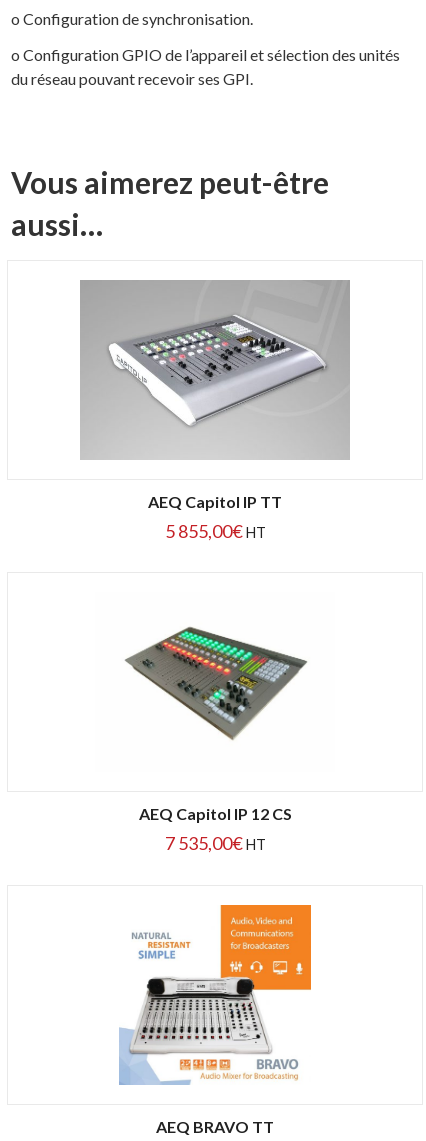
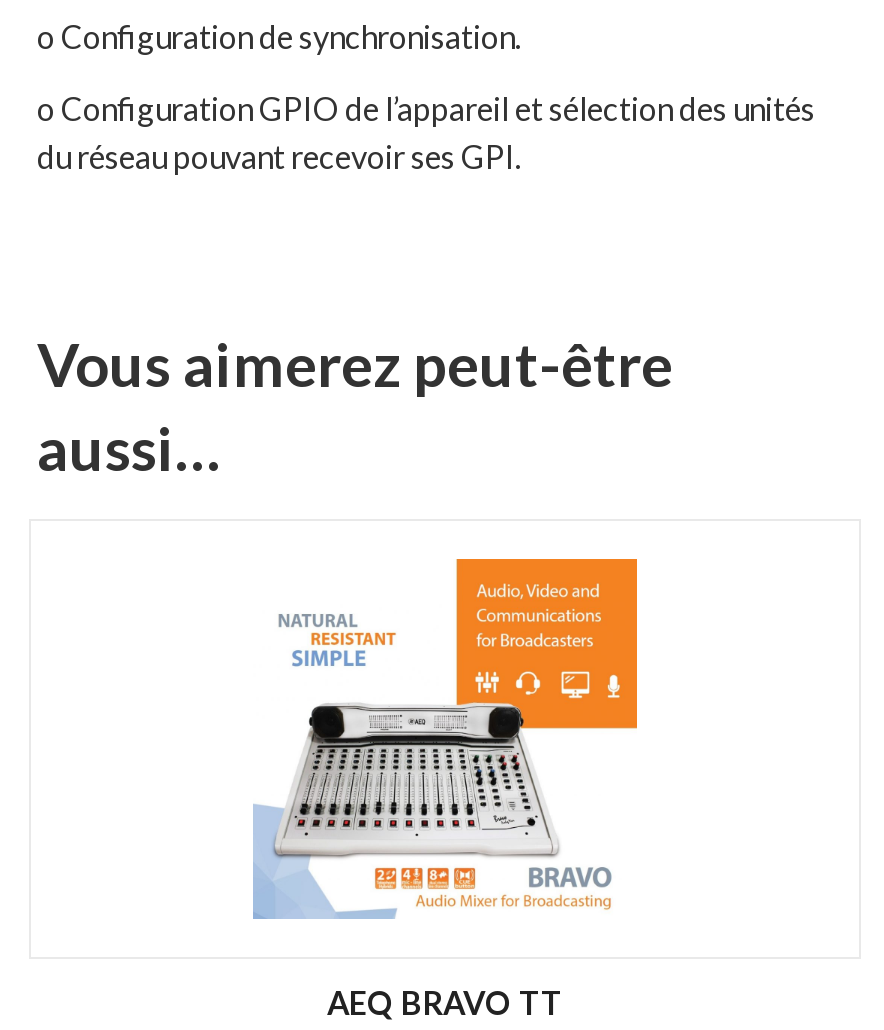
[79,279,351,542] [image] | AEQ Capitol IP TT | 5 855,00€ HT -> none
[124,626,308,741] [image] -> none
[138,804,291,854] AEQ Capitol IP 12 CS | 7 535,00€ HT -> none

